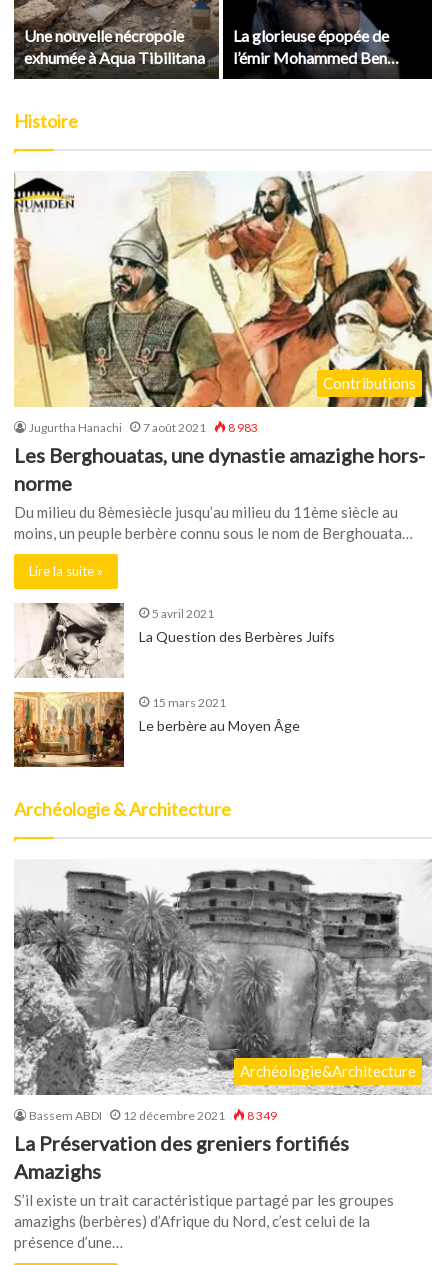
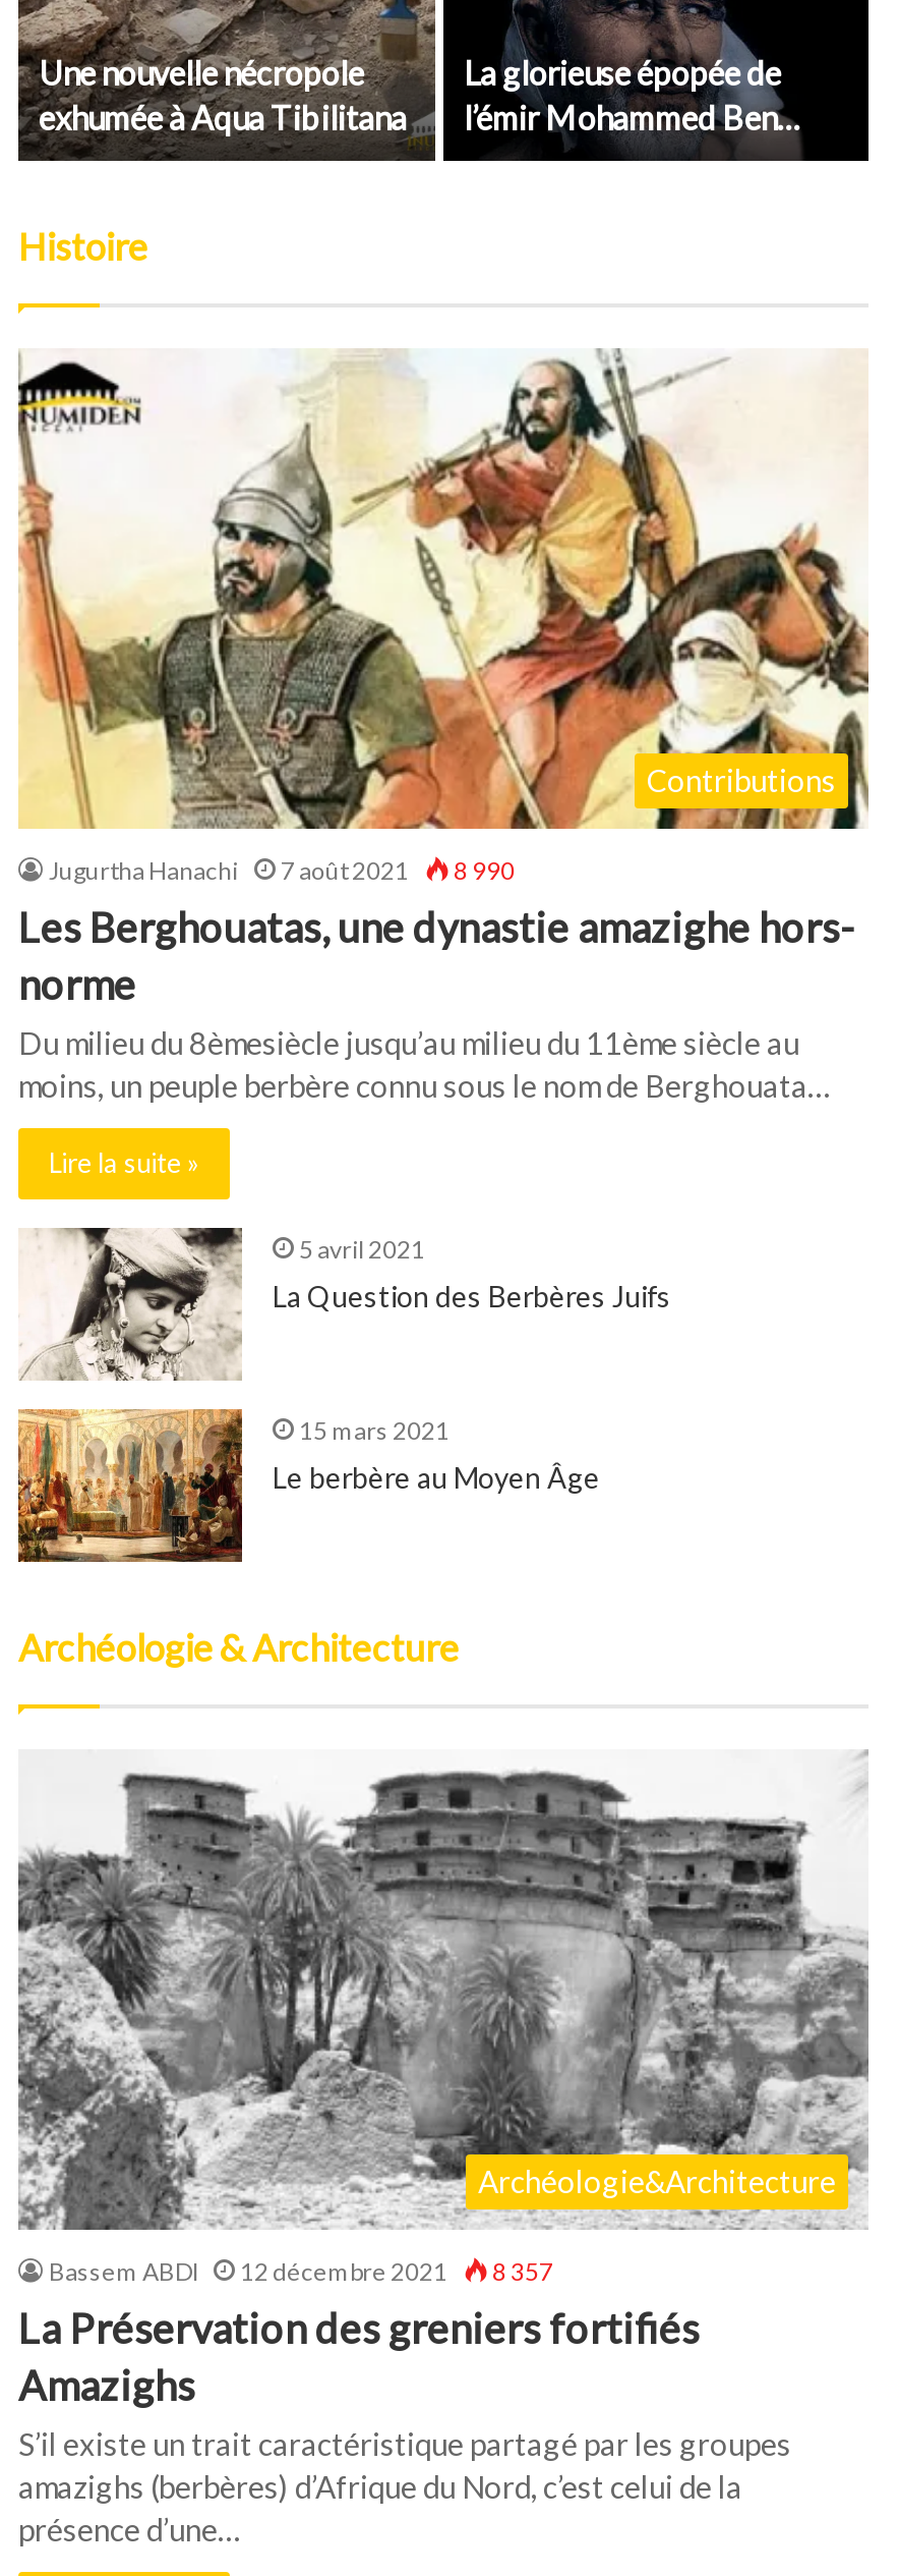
[29,420,258,435] Jugurtha Hanachi 7 août 2021 8 983 -> [49,855,515,885] Jugurtha Hanachi 7 août 2021 8 990
[29,1108,277,1123] Bassem ABDI 12 décembre 2021 8 349 -> [49,2255,553,2286] Bassem ABDI 12 décembre 2021 8 357

